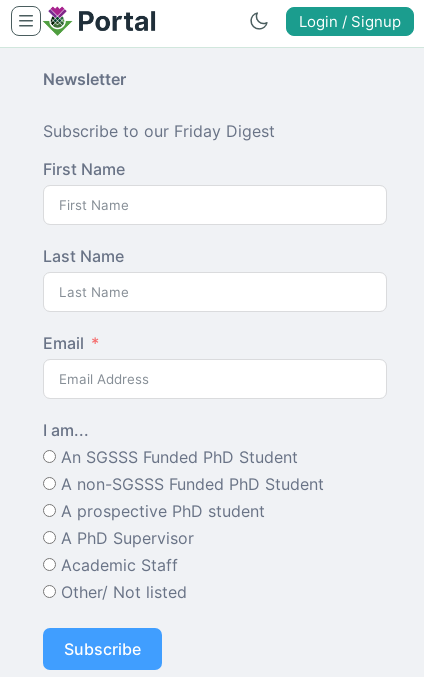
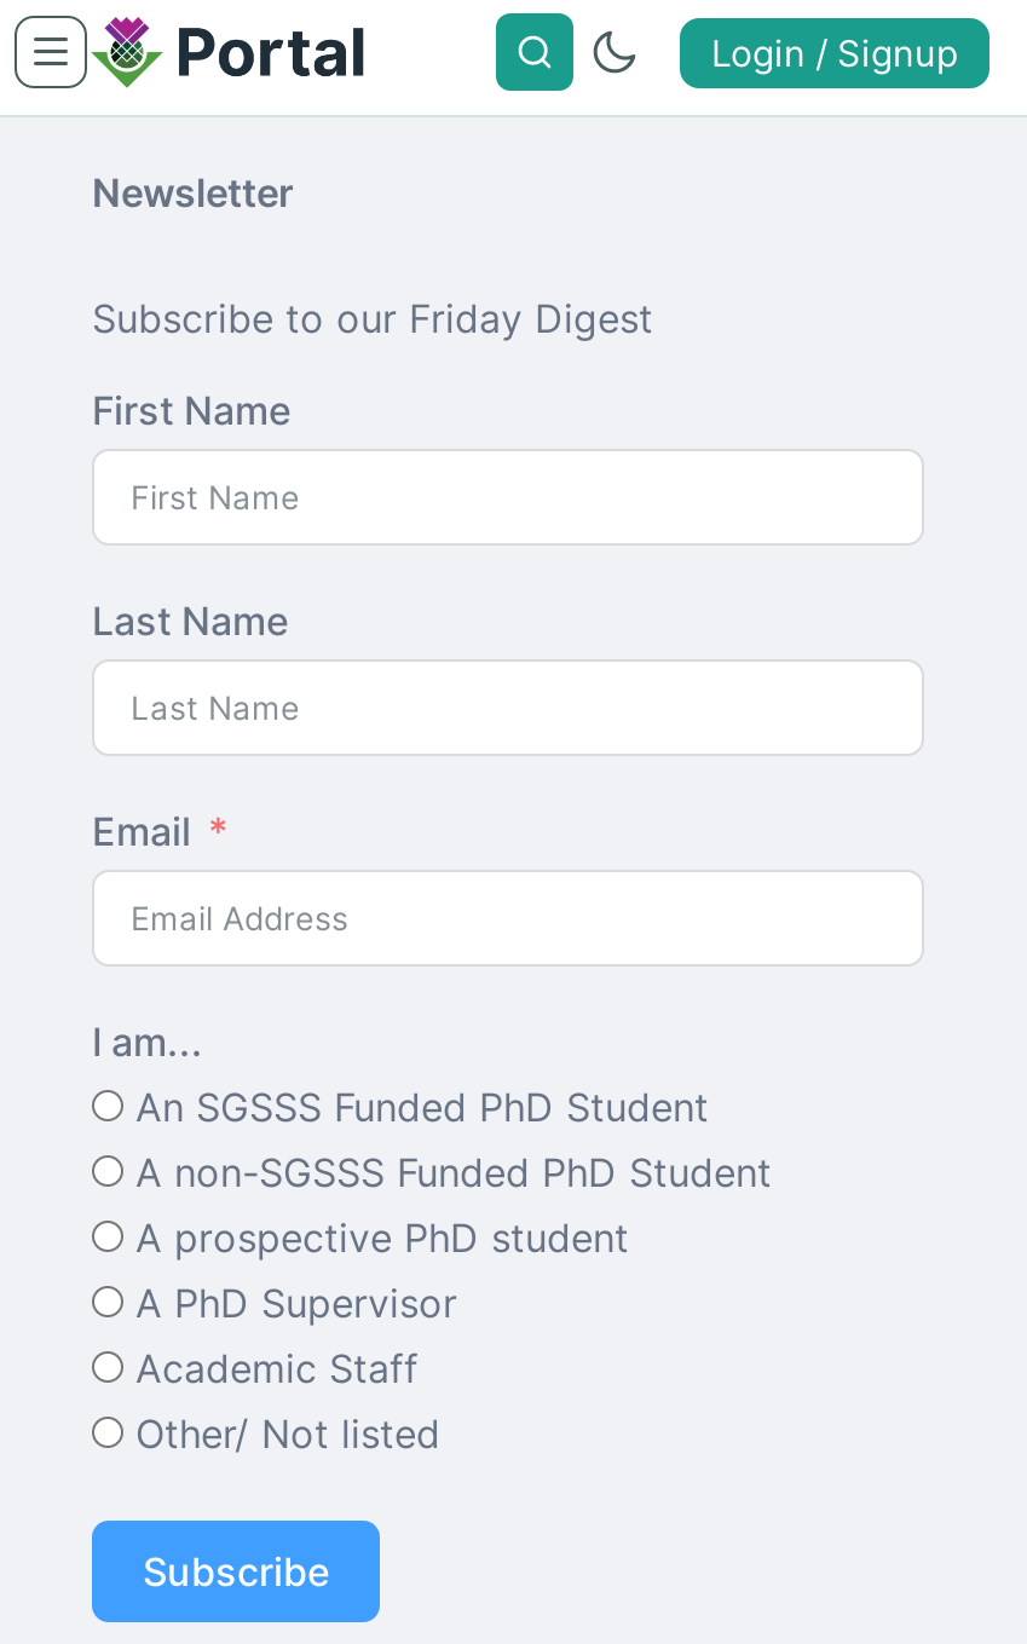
none -> [494,11,576,93] [image]

